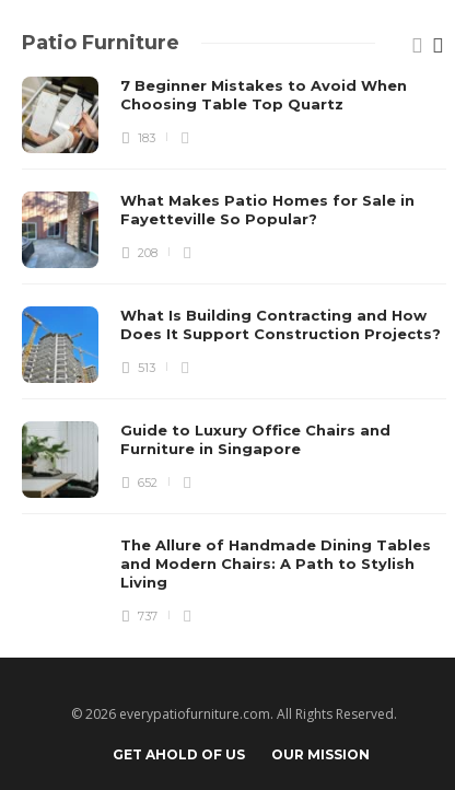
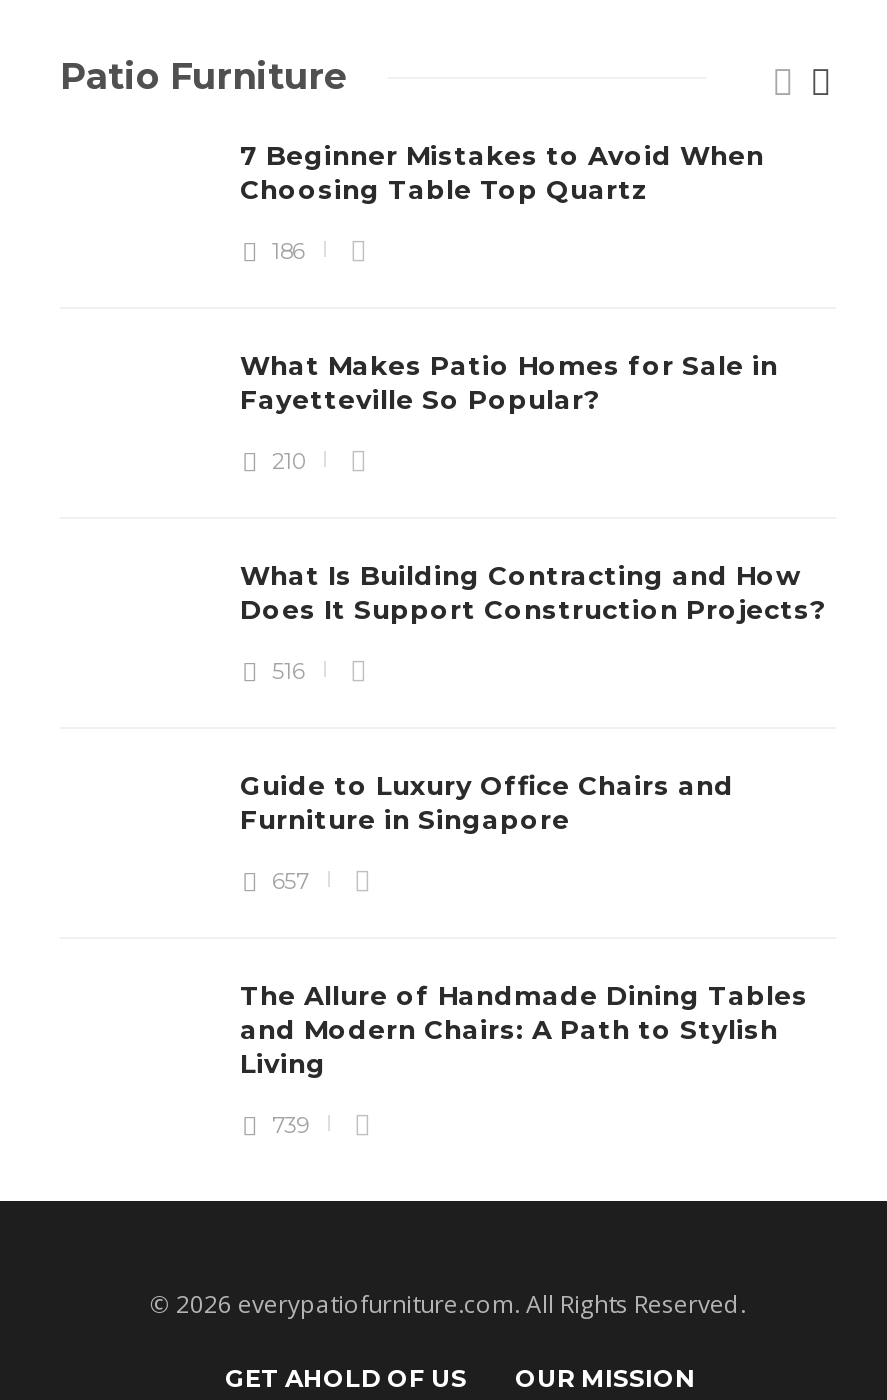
[21,75,100,154] [image] -> none
[135,131,155,146] 183 -> [266,236,304,264] 186
[21,190,100,269] [image] -> none
[135,246,157,261] 208 -> [266,446,304,474] 210
[21,305,100,384] [image] -> none
[135,360,155,376] 513 -> [266,656,304,684] 516
[21,421,100,499] [image] -> none
[135,475,157,491] 652 -> [266,866,308,894] 657
[135,609,157,624] 737 -> [266,1110,308,1138] 739

